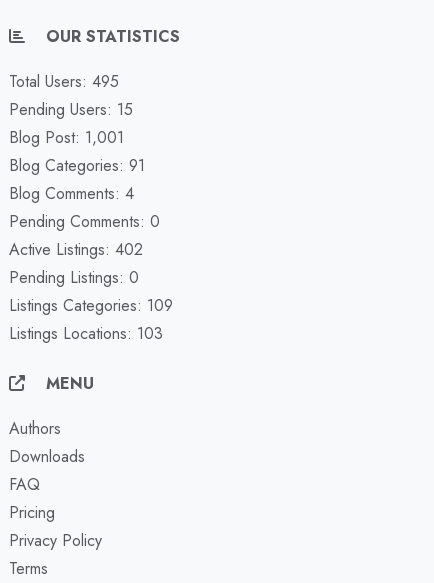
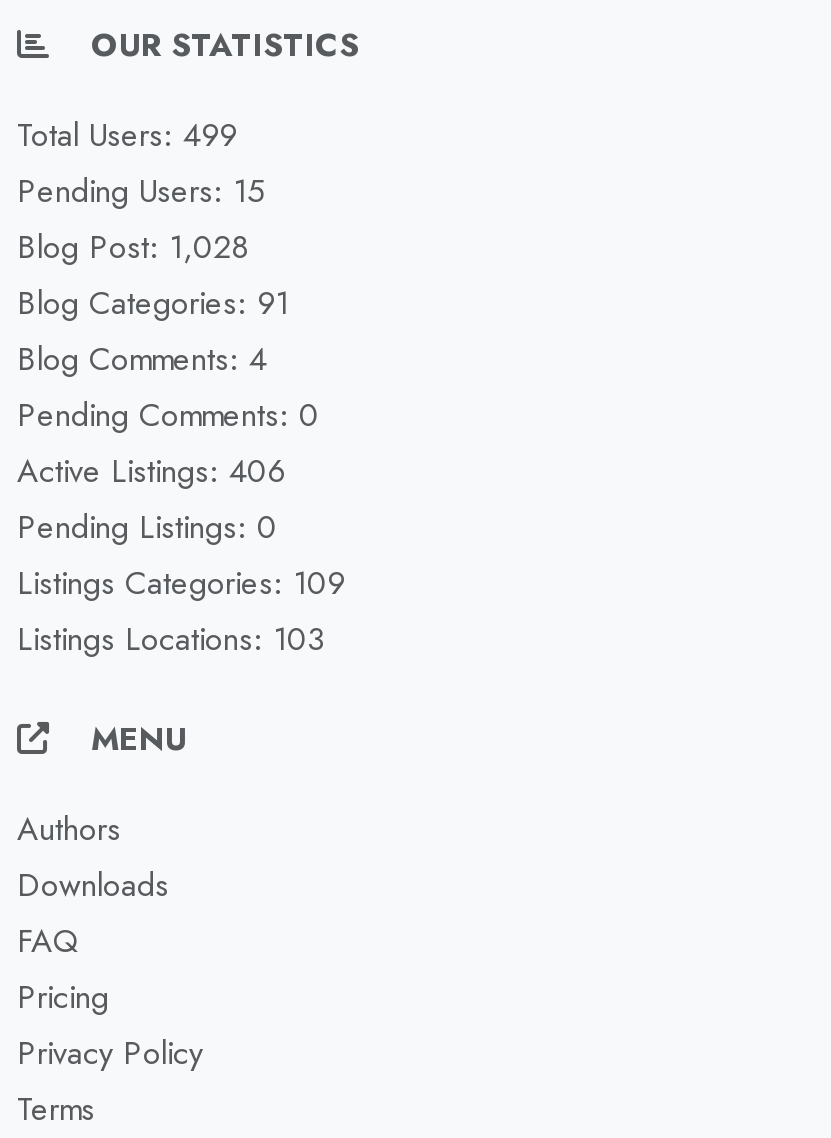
[9,70,119,93] Total Users: 495 -> [17,112,237,158] Total Users: 499
[9,126,124,149] Blog Post: 1,001 -> [17,224,249,270] Blog Post: 1,028
[9,238,143,261] Active Listings: 402 -> [17,448,285,494] Active Listings: 406

